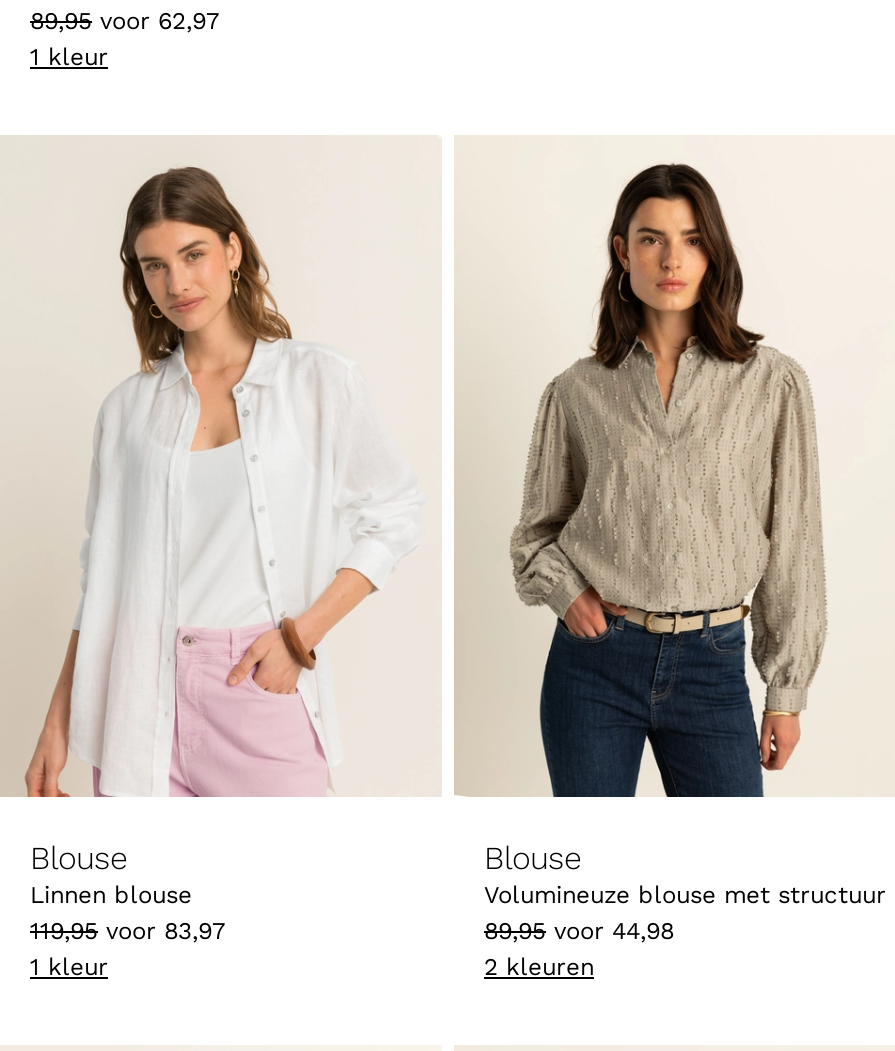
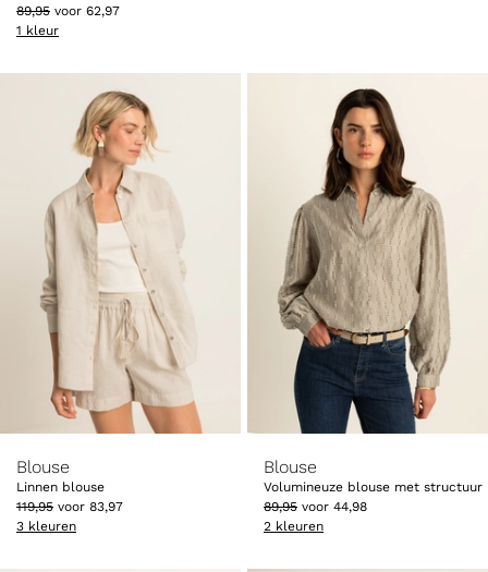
[24,166,378,800] [image] -> [14,90,205,435] [image]
[30,953,108,981] 1 kleur -> [16,519,76,534] 3 kleuren

